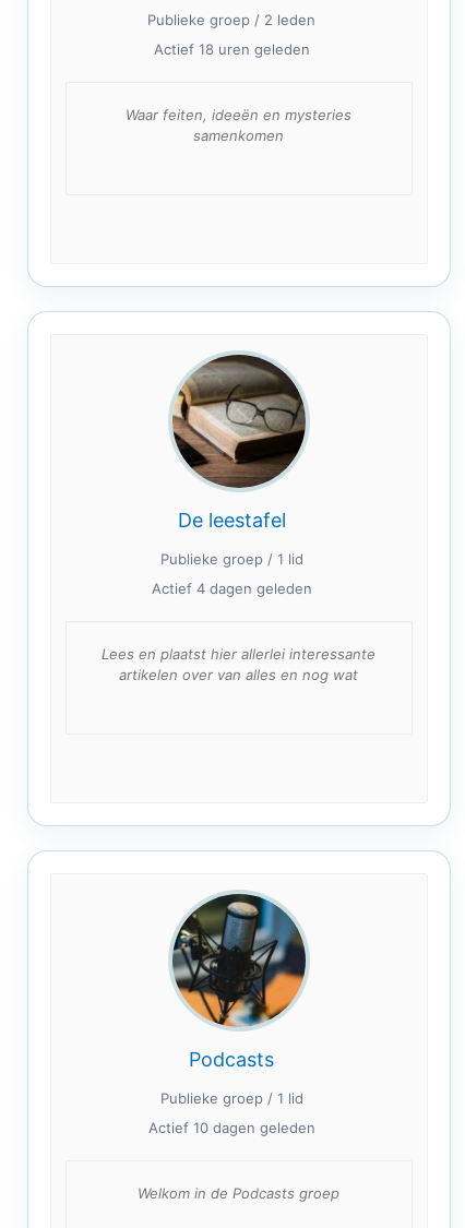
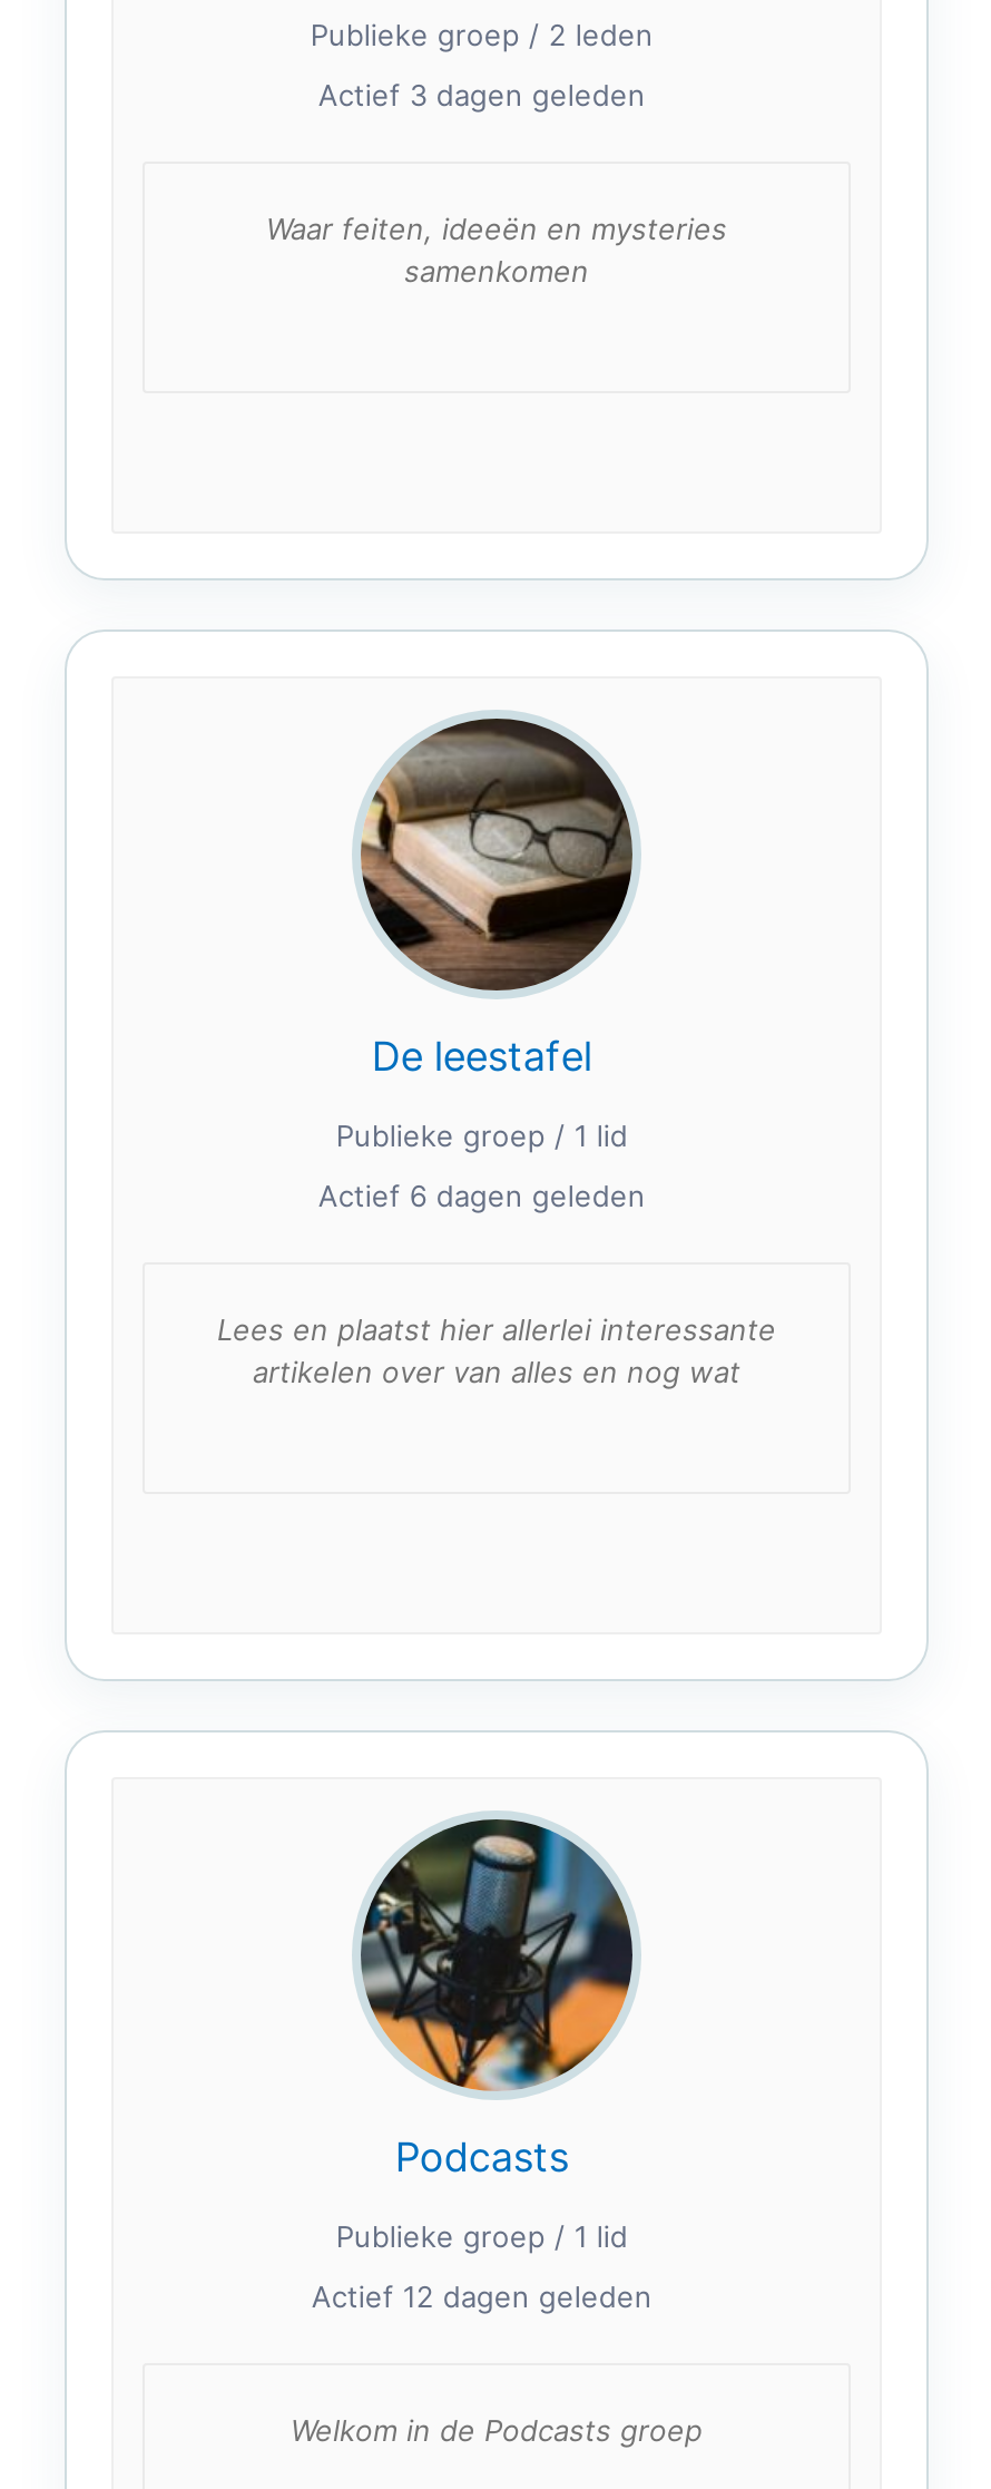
[154,40,310,58] Actief 18 uren geleden -> [318,77,646,113] Actief 3 dagen geleden
[152,580,312,597] Actief 4 dagen geleden -> [318,1178,646,1213] Actief 6 dagen geleden
[148,1119,315,1136] Actief 10 dagen geleden -> [312,2278,652,2314] Actief 12 dagen geleden

